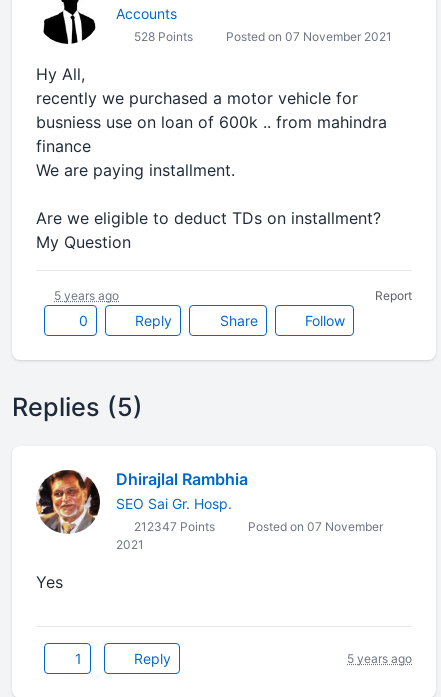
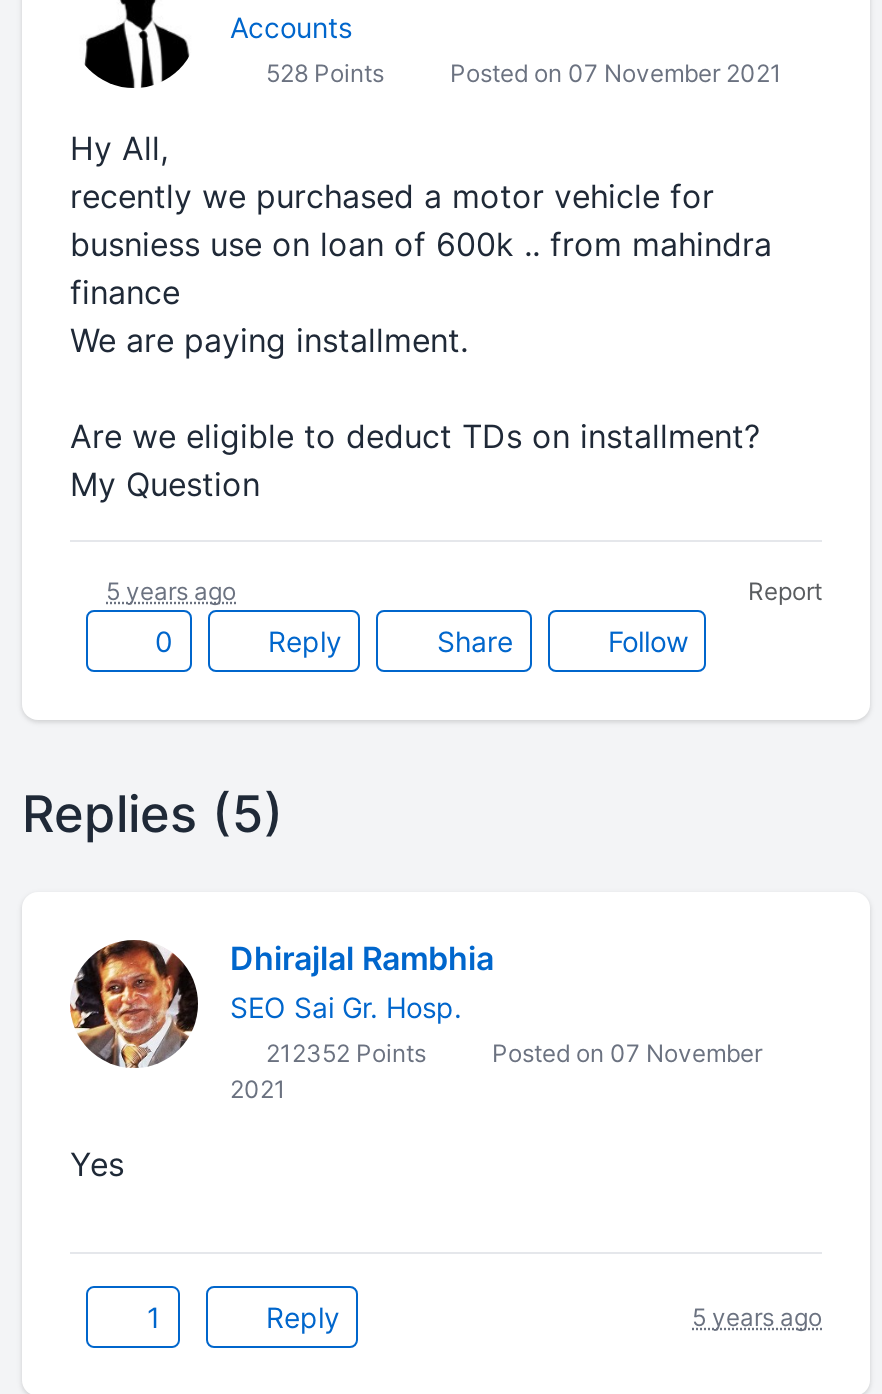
[131,519,383,534] 212347 Points Posted on 07 November -> [260,1038,762,1068] 212352 Points Posted on 07 November

